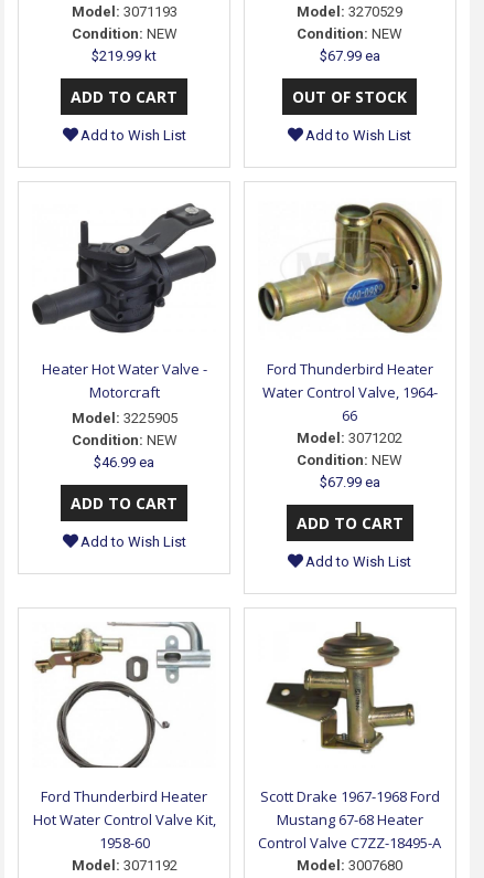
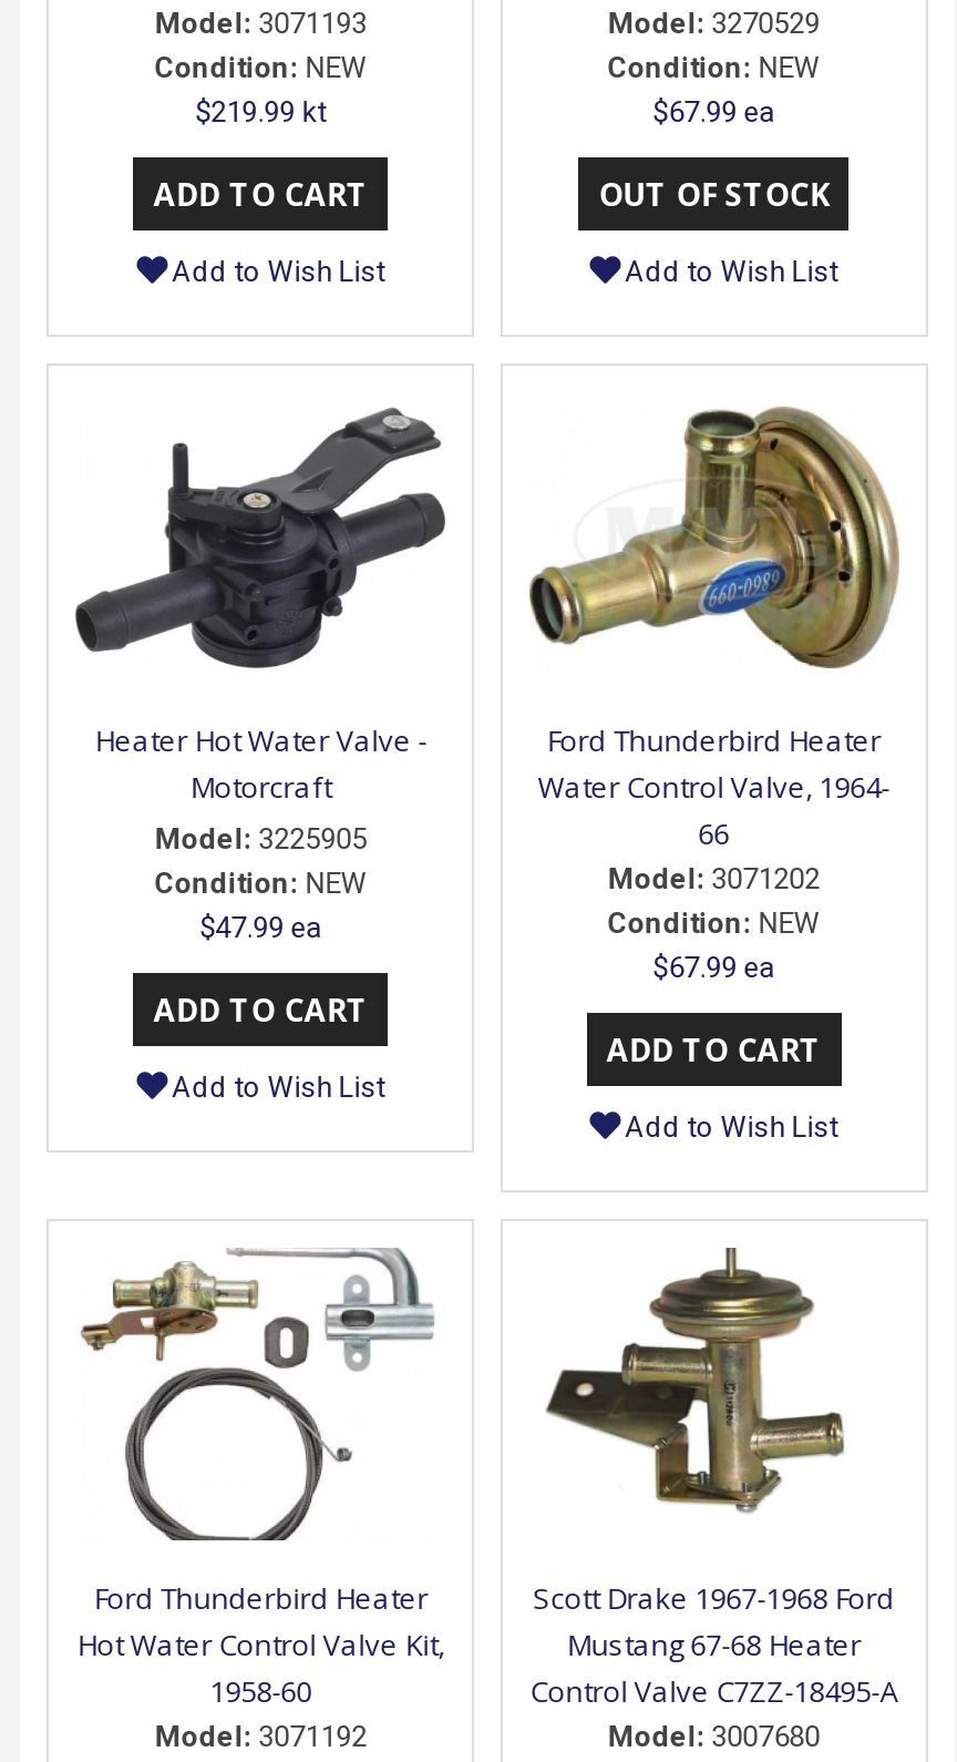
[94,454,155,471] $46.99 ea -> [200,912,322,945] $47.99 ea

